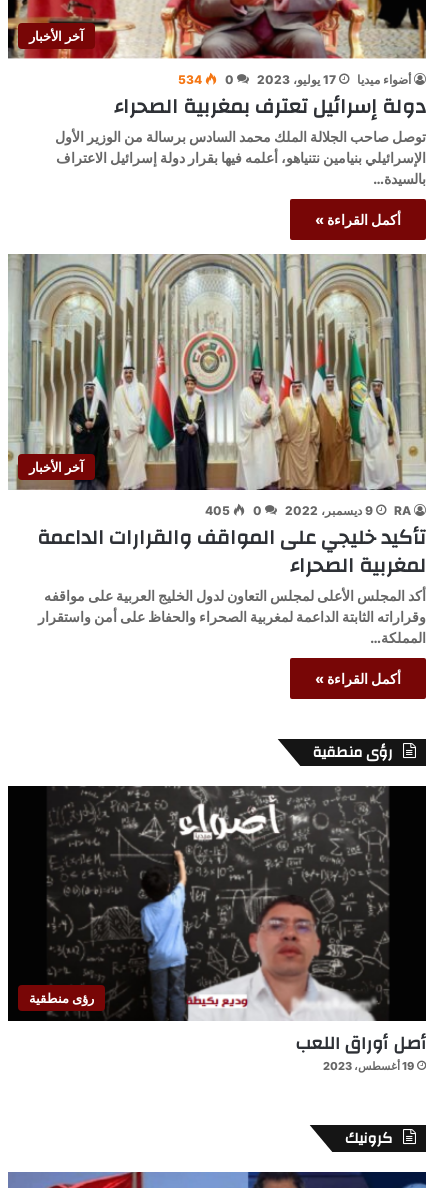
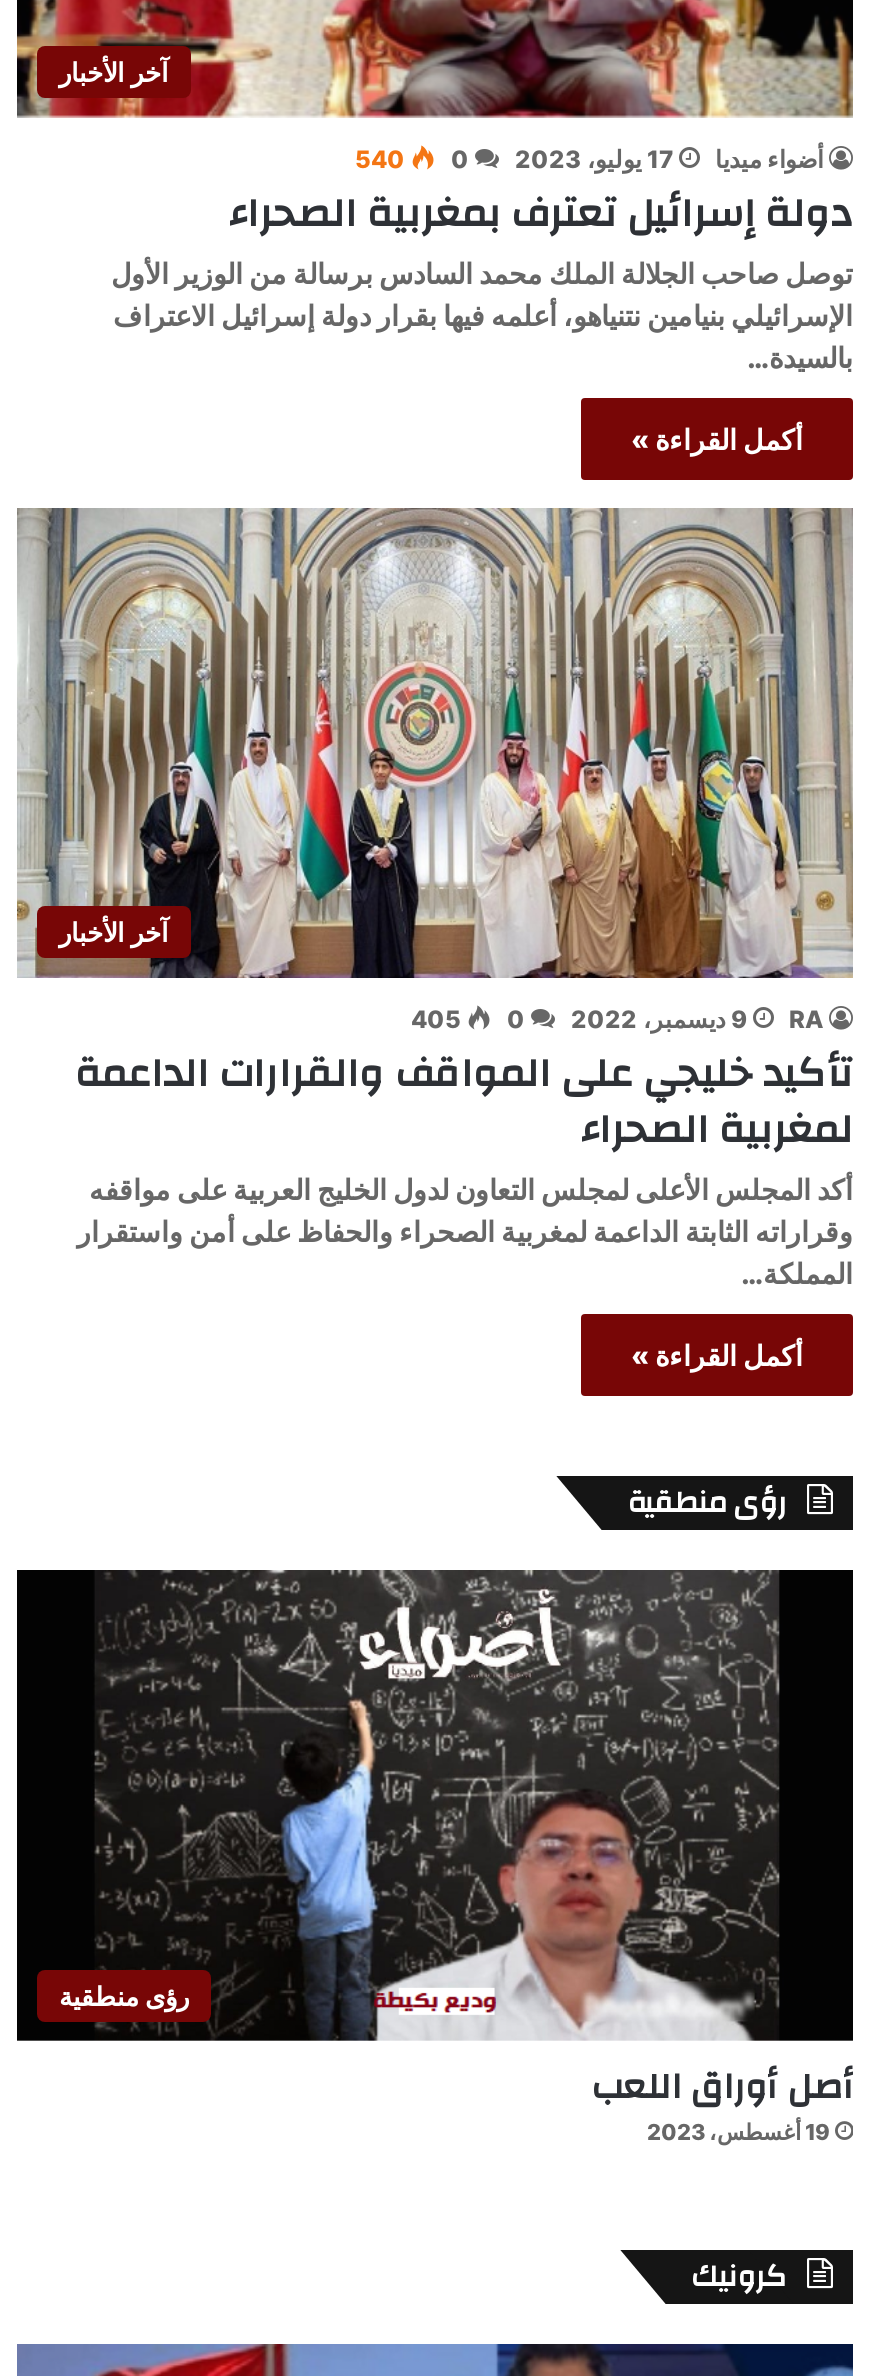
[178,72,234,87] 534 0 -> [355,144,469,174] 540 0

